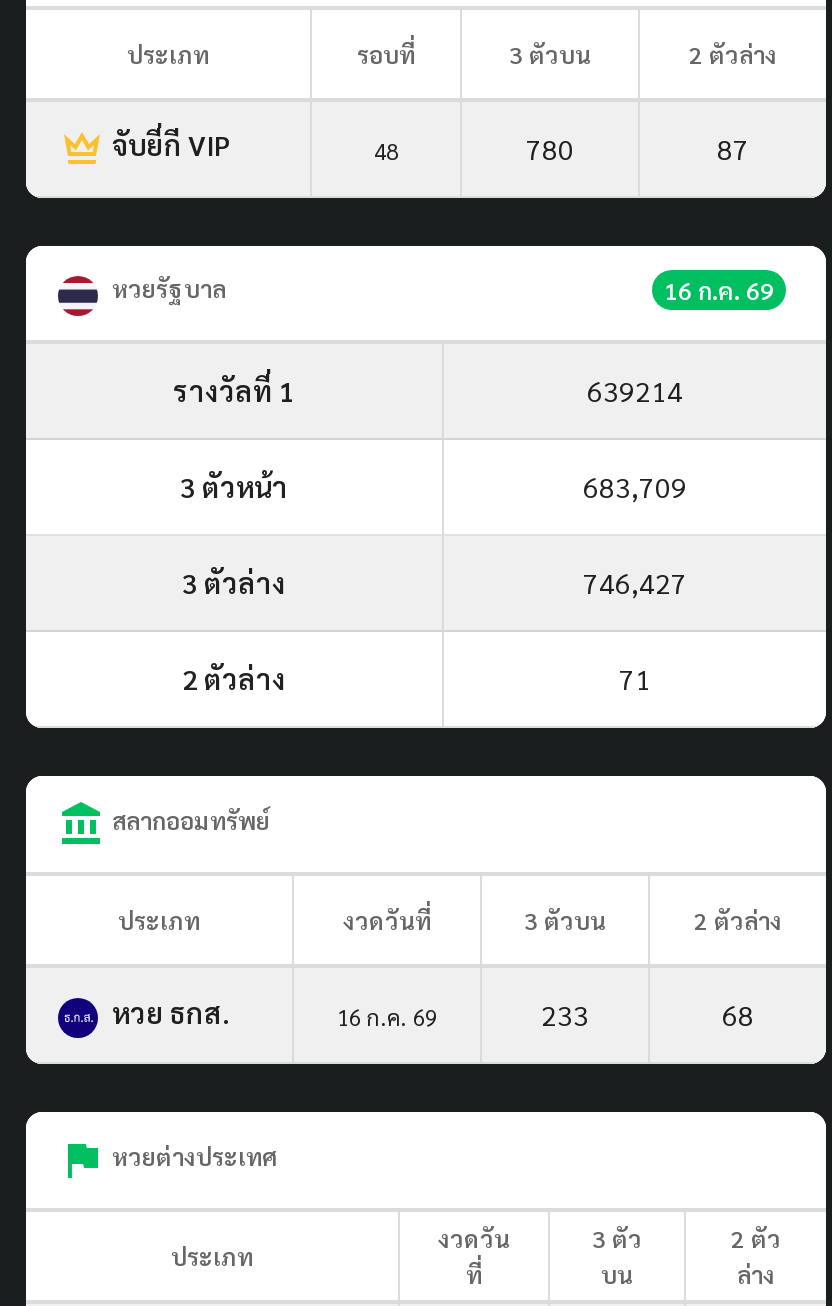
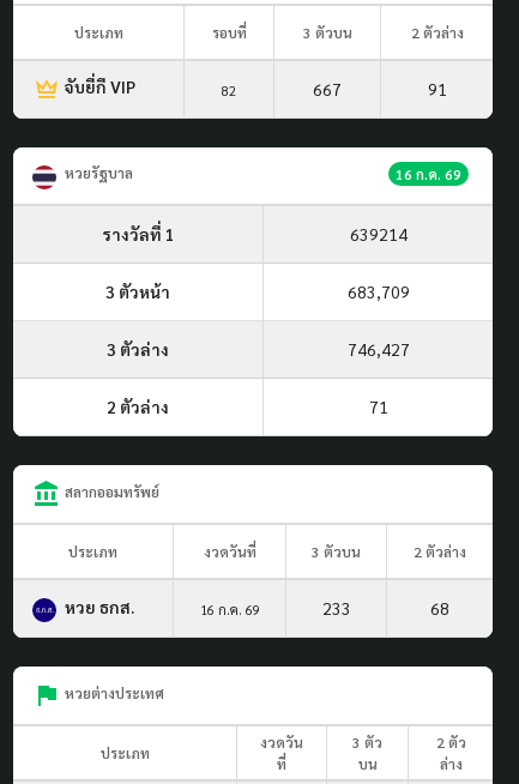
[374,136,398,166] 48 -> [222,81,236,99] 82
[526,130,574,166] 780 -> [313,78,342,99] 667
[717,130,749,166] 87 -> [427,78,446,99] 91

